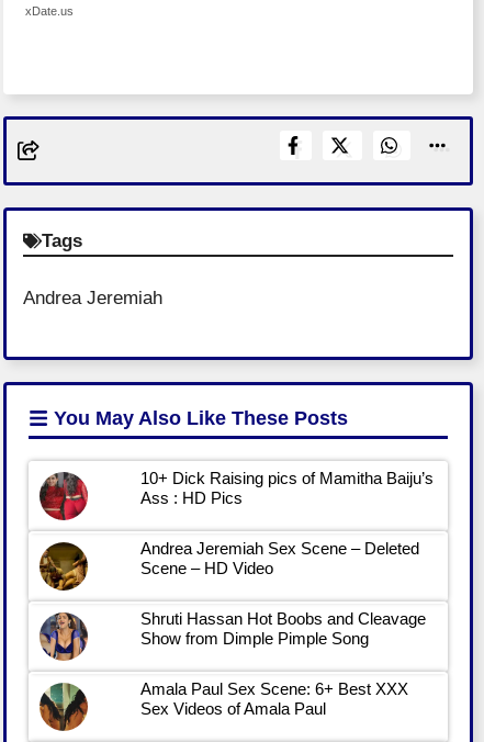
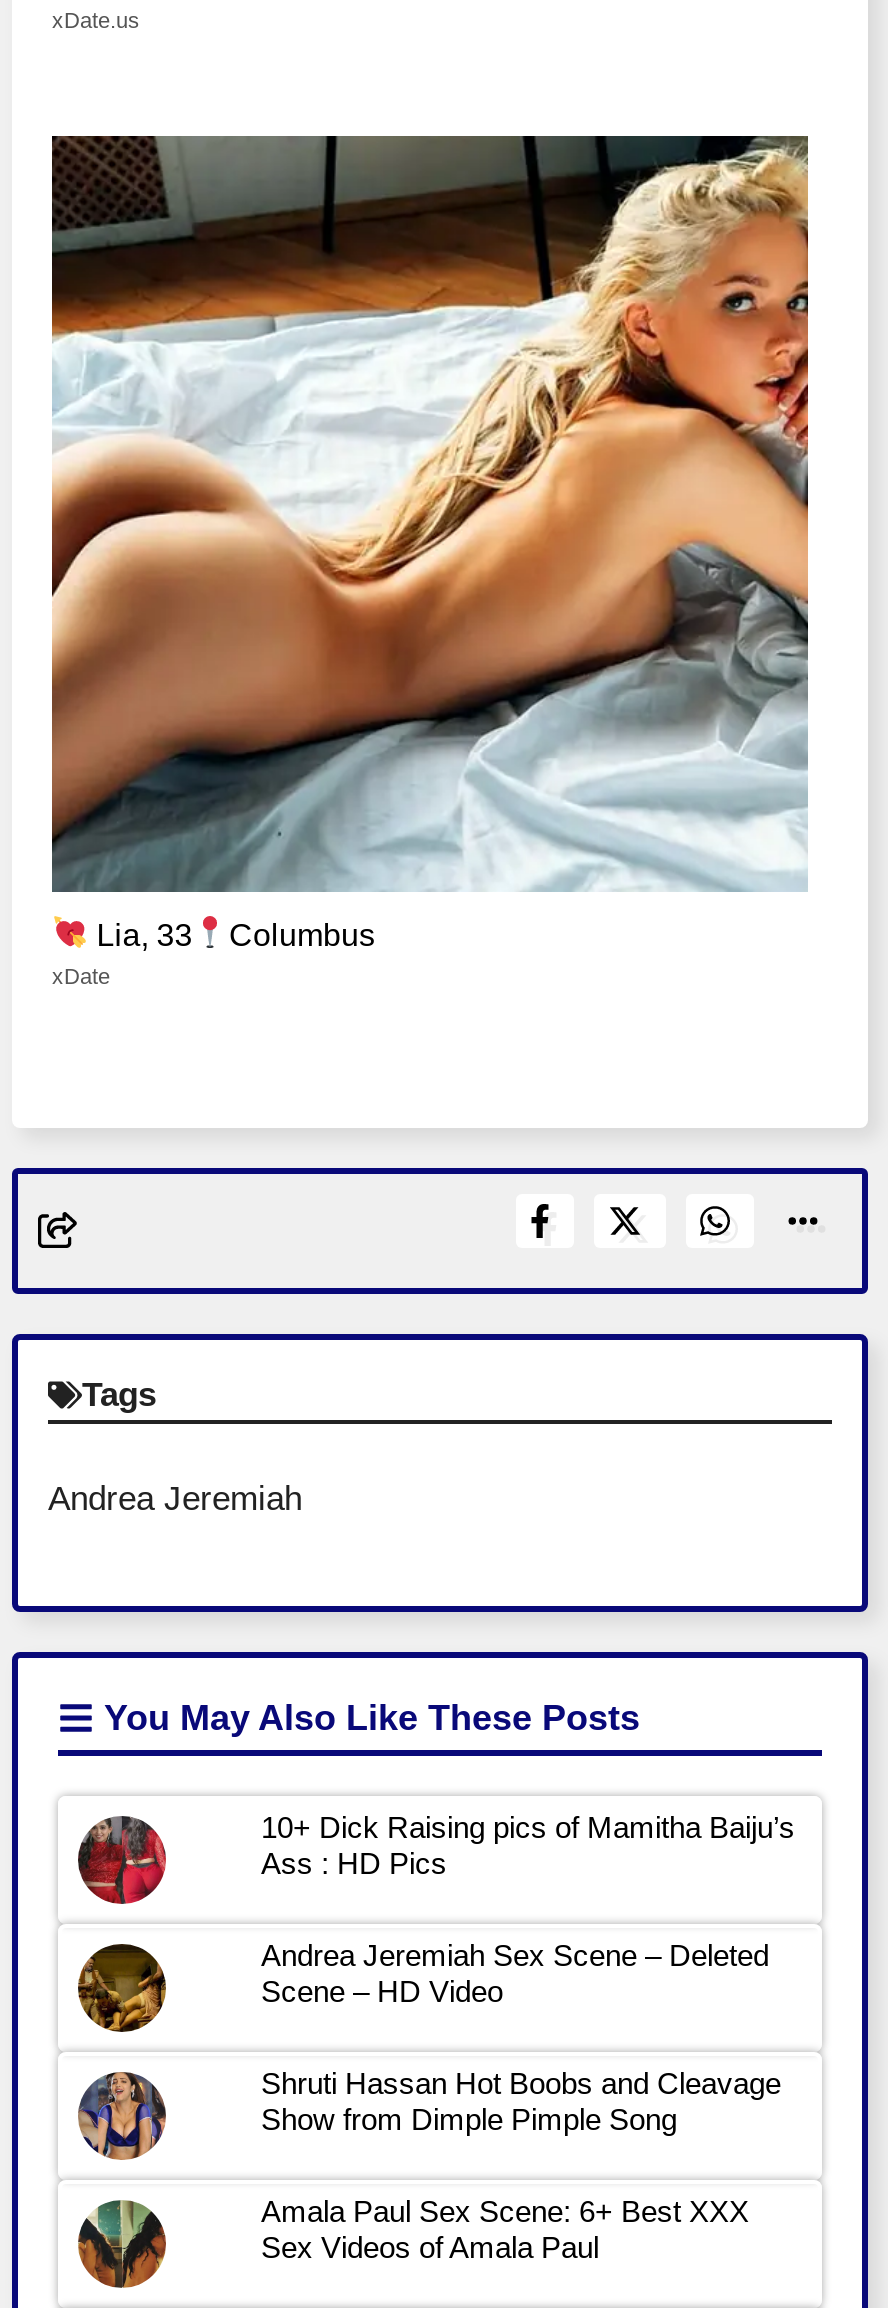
none -> [50,134,810,988] [image] | Lia, 33 | Columbus | xDate

